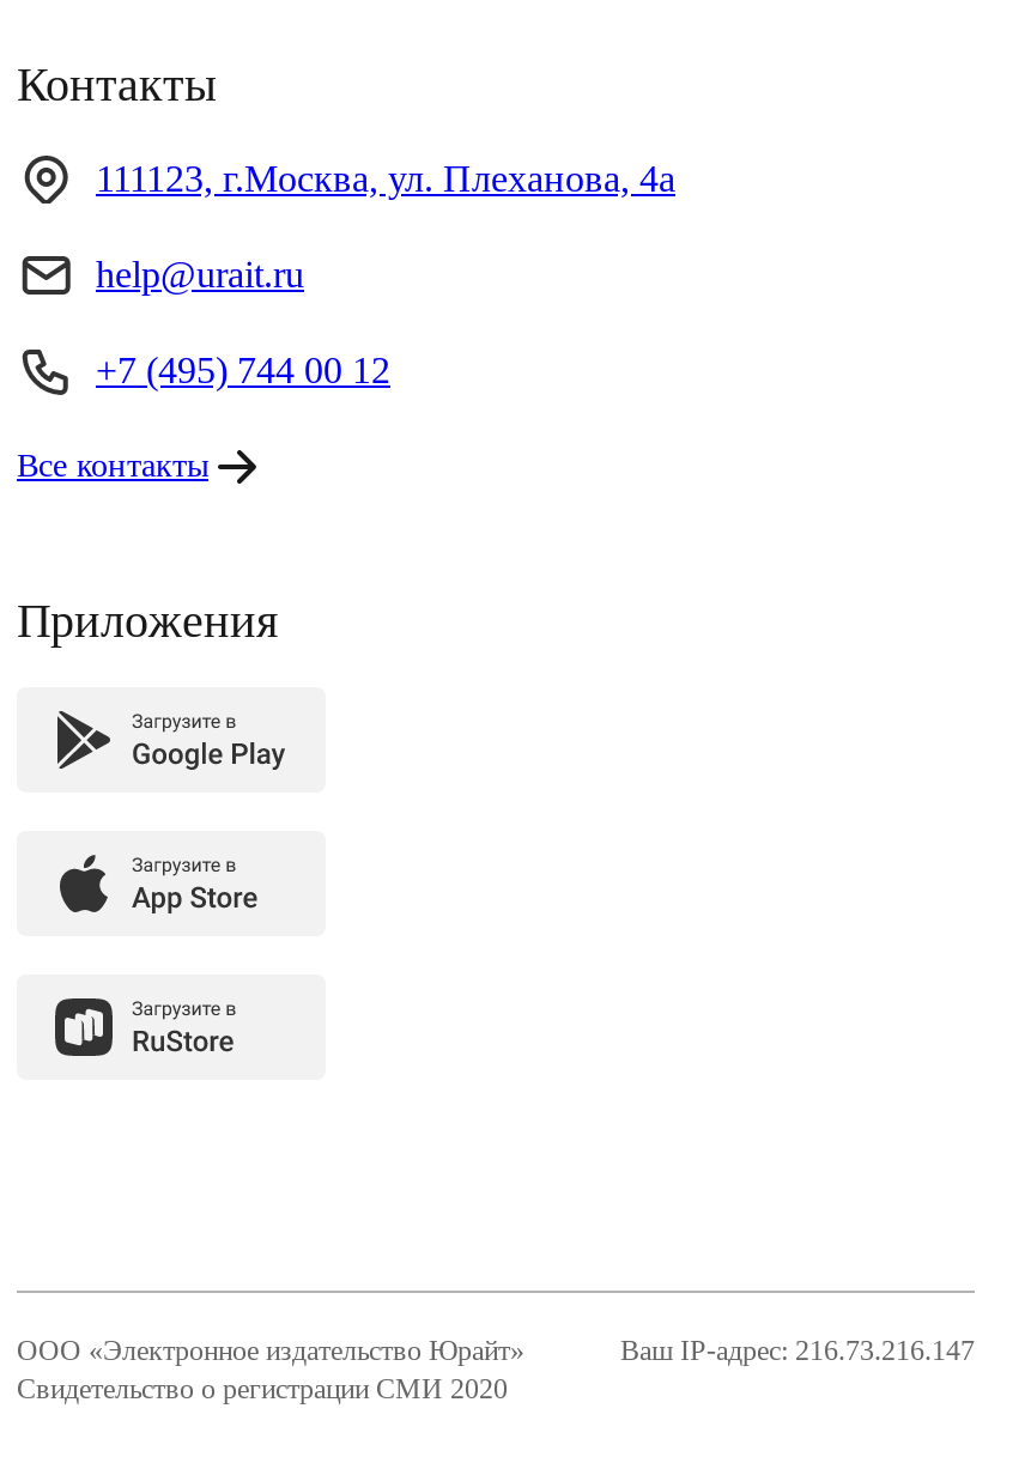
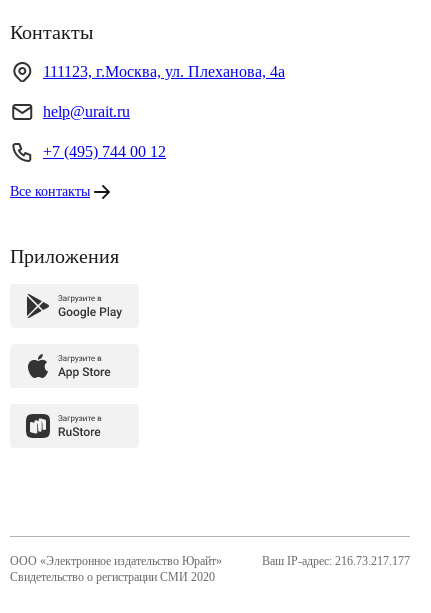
[620,1334,975,1367] Ваш IP-адрес: 216.73.216.147 -> [262,554,410,568] Ваш IP-адрес: 216.73.217.177

